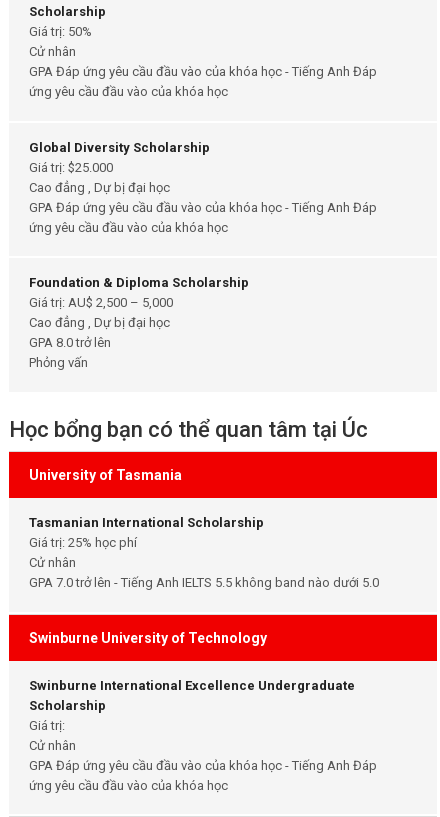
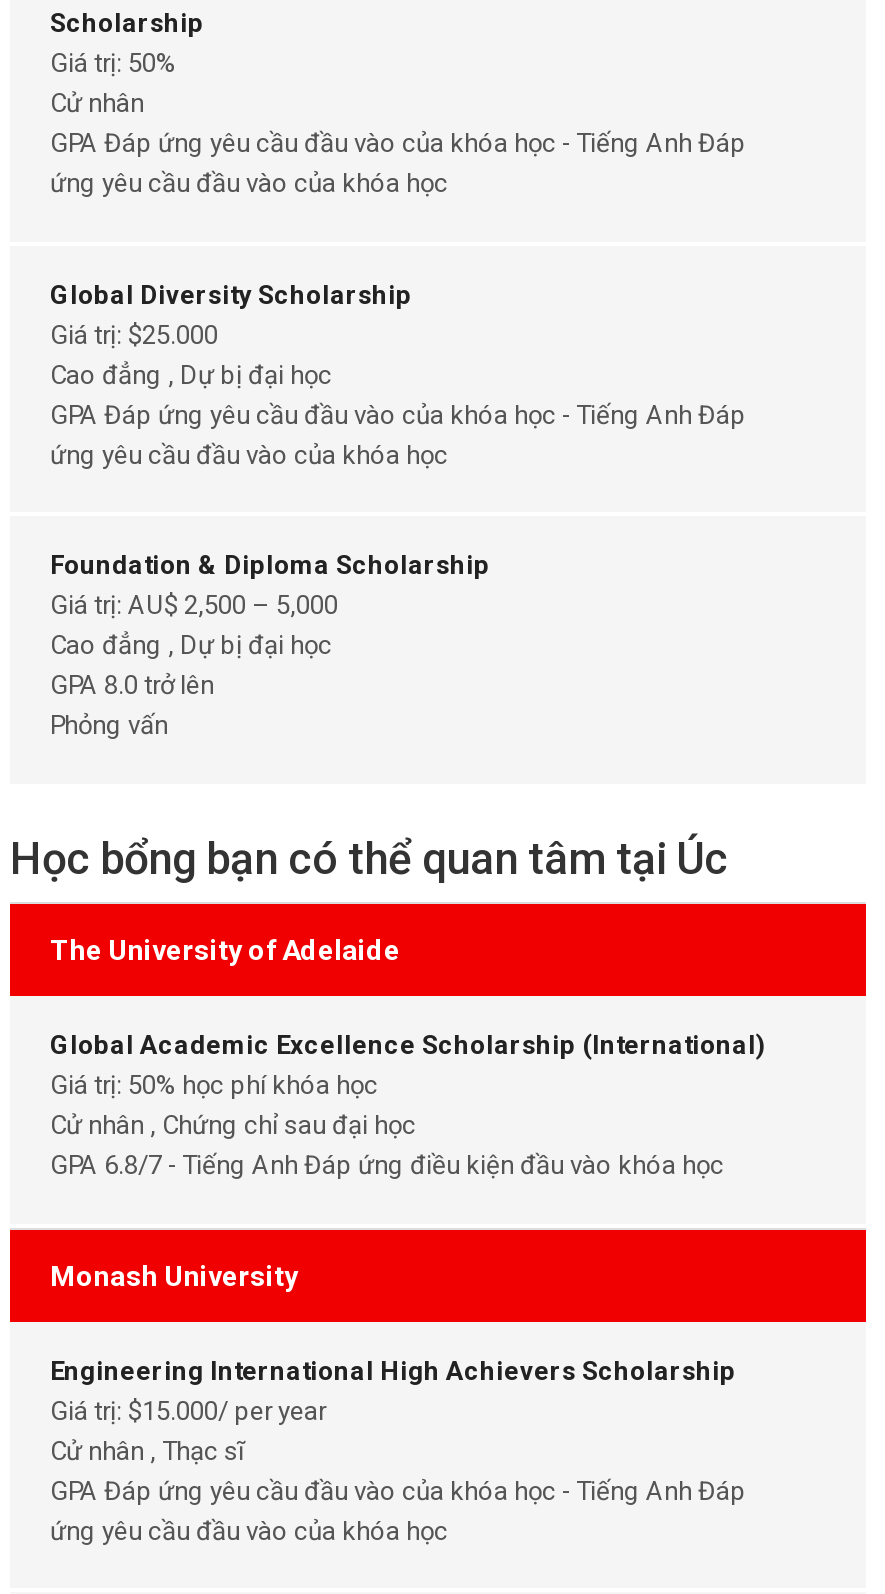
[29,467,182,483] University of Tasmania -> [50,934,400,966] The University of Adelaide
[29,515,379,590] Tasmanian International Scholarship | Giá trị: 25% học phí | Cử nhân | GPA 7.0 trở lên - Tiếng Anh IELTS 5.5 không band nào dưới 5.0 -> [50,1030,766,1180] Global Academic Excellence Scholarship (International) | Giá trị: 50% học phí khóa học | Cử nhân , Chứng chỉ sau đại học | GPA 6.8/7 - Tiếng Anh Đáp ứng điều kiện đầu vào khóa học
[29,629,267,645] Swinburne University of Technology -> [50,1259,298,1291] Monash University
[29,677,355,752] Swinburne International Excellence Undergraduate | Scholarship | Giá trị: | Cử nhân -> [50,1355,736,1465] Engineering International High Achievers Scholarship | Giá trị: $15.000/ per year | Cử nhân , Thạc sĩ

